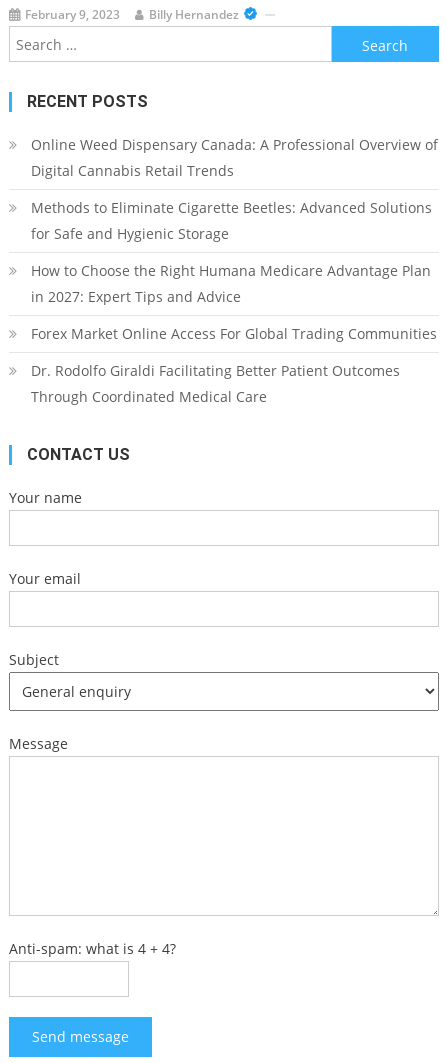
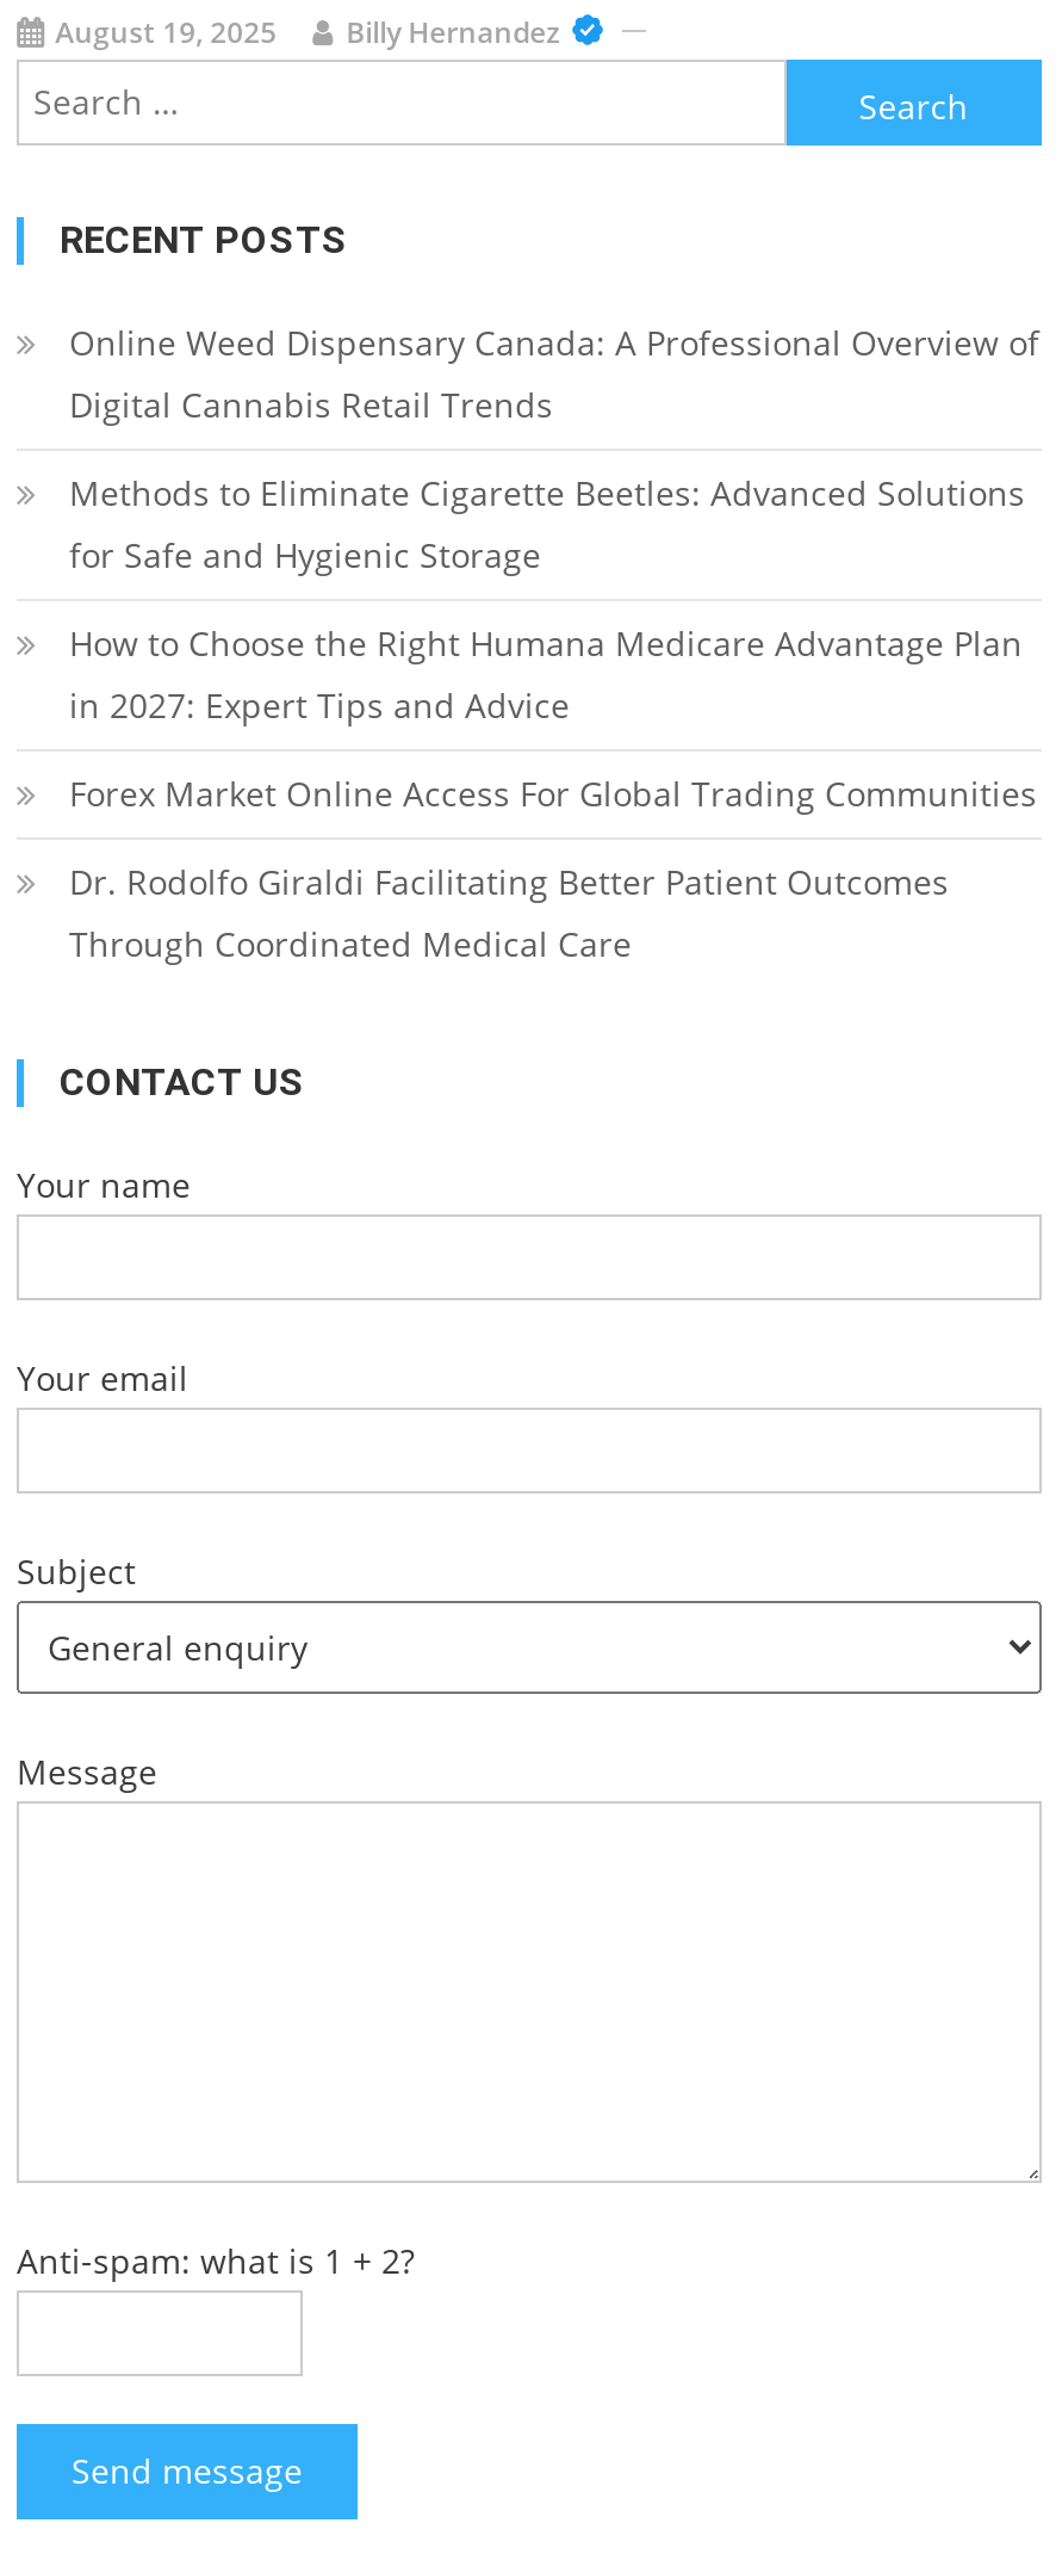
[25,6,239,23] February 9, 2023 Billy Hernandez -> [55,11,560,52] August 19, 2025 Billy Hernandez
[9,939,176,958] Anti-spam: what is 4 + 4? -> [17,2237,415,2282] Anti-spam: what is 1 + 2?

